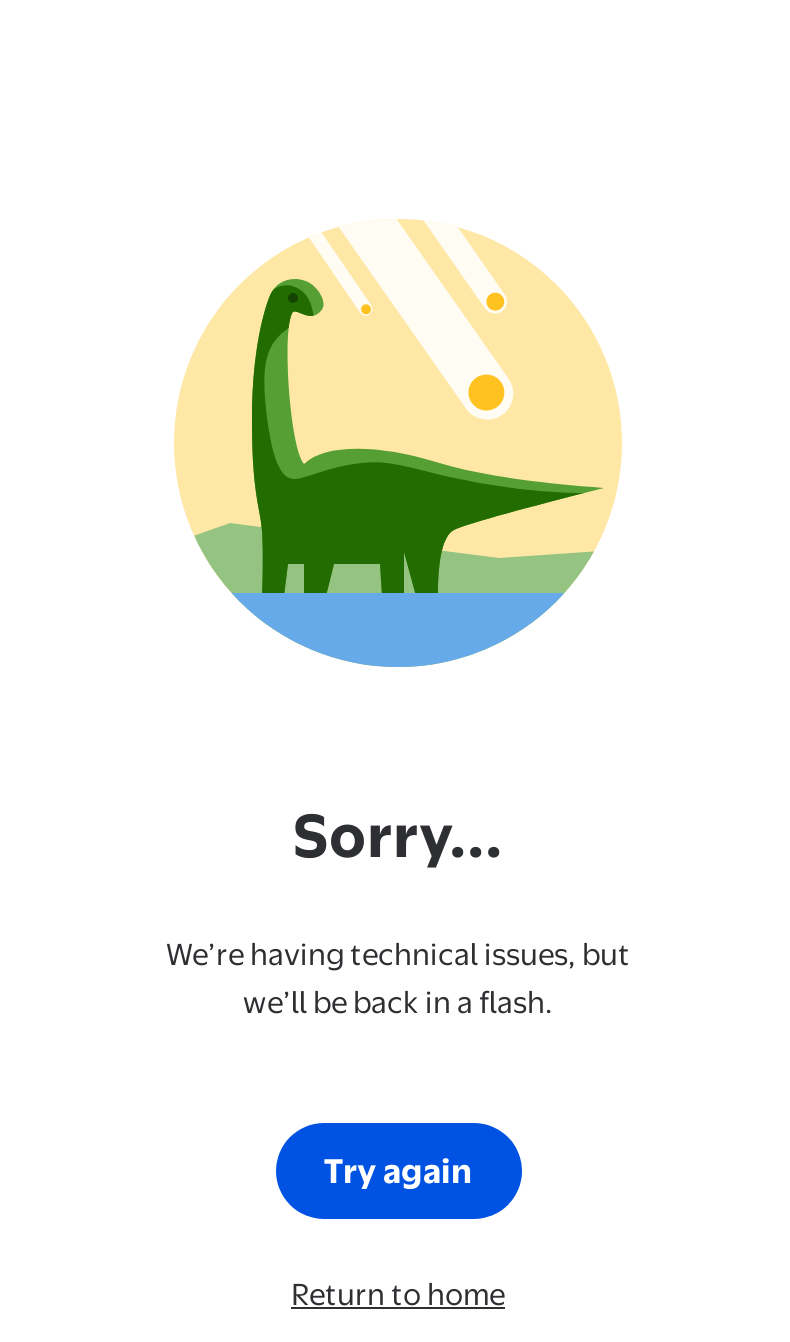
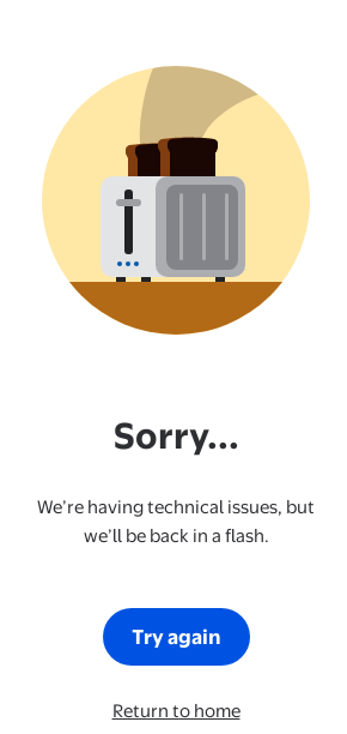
[194,221,602,669] [image] -> [55,66,294,336] [image]

